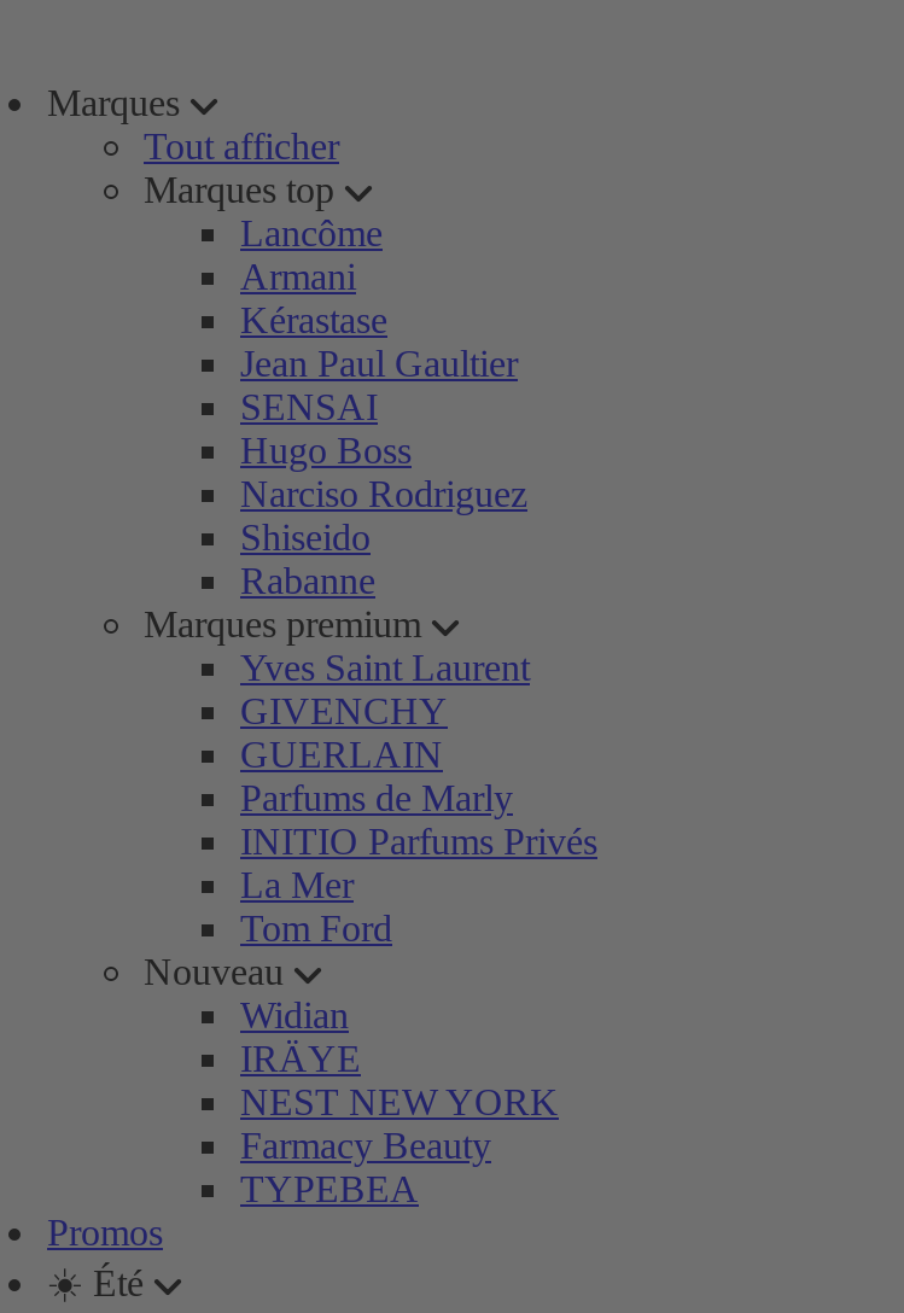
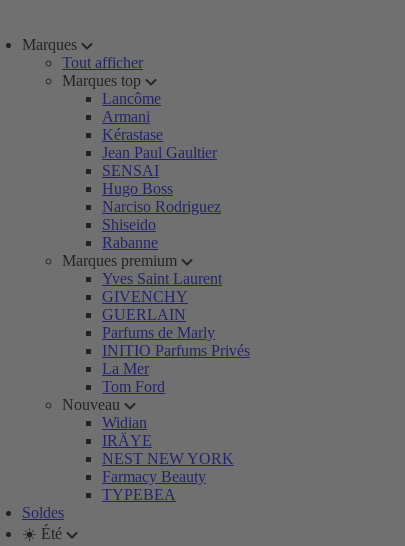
[47,1212,163,1253] Promos -> [22,504,64,521] Soldes

